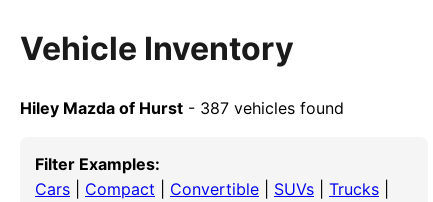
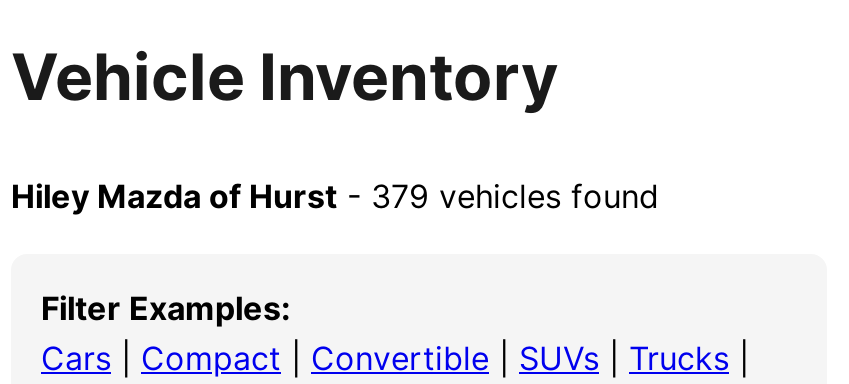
[20,98,344,118] Hiley Mazda of Hurst - 387 vehicles found -> [11,176,659,216] Hiley Mazda of Hurst - 379 vehicles found

